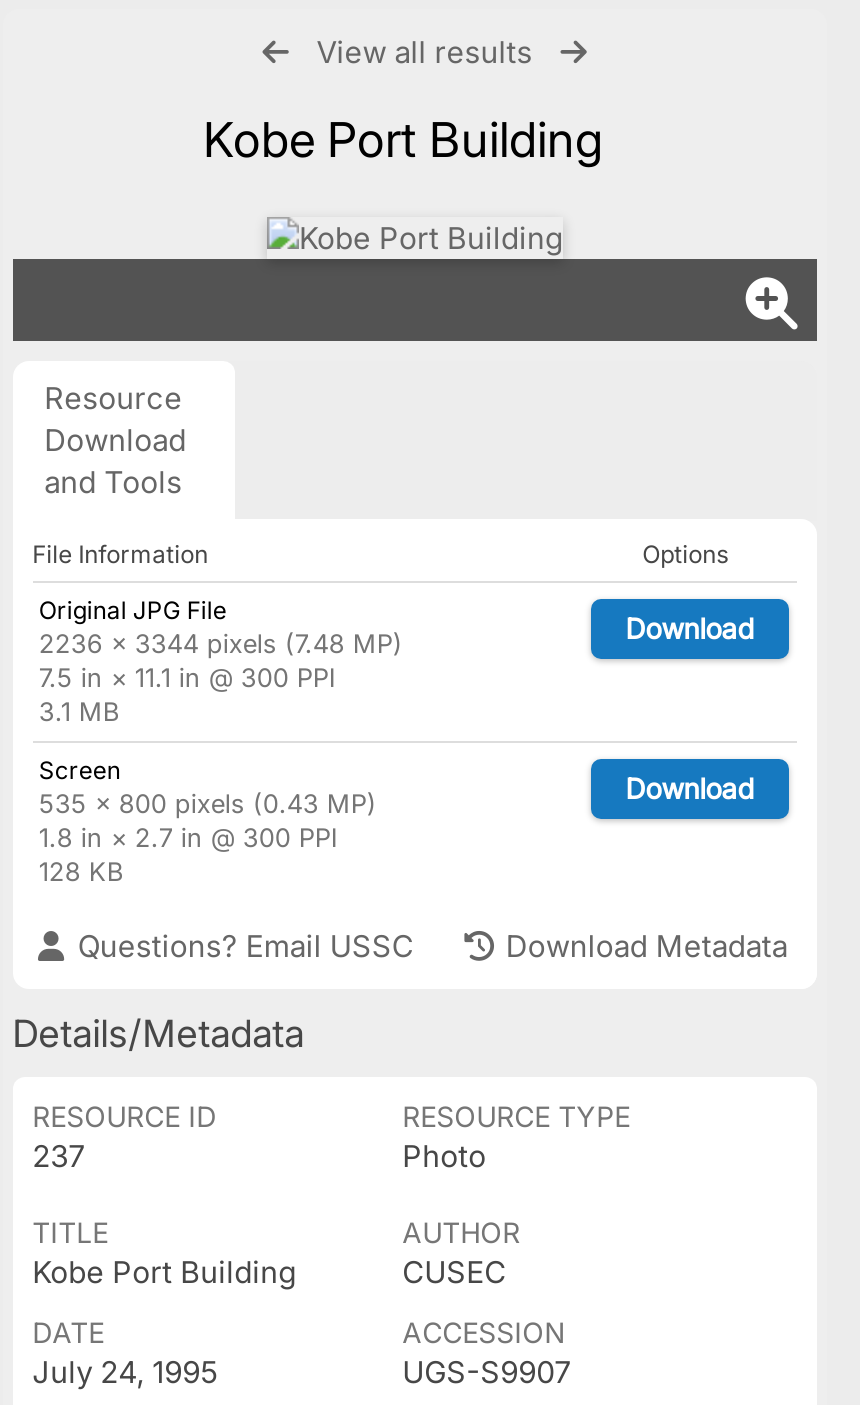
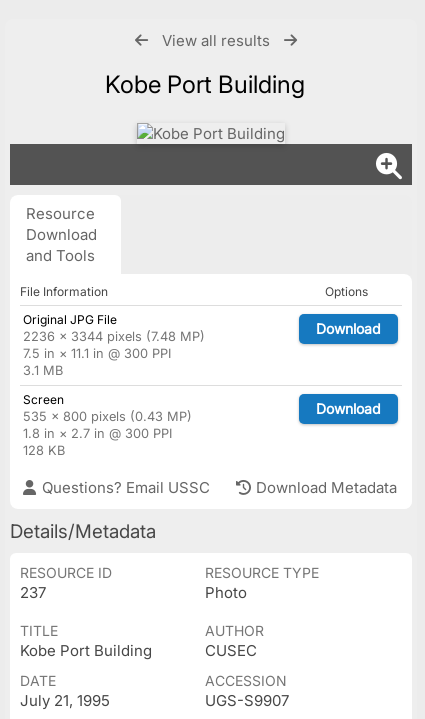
[32,1353,218,1391] July 24, 1995 -> [20,691,110,710] July 21, 1995

